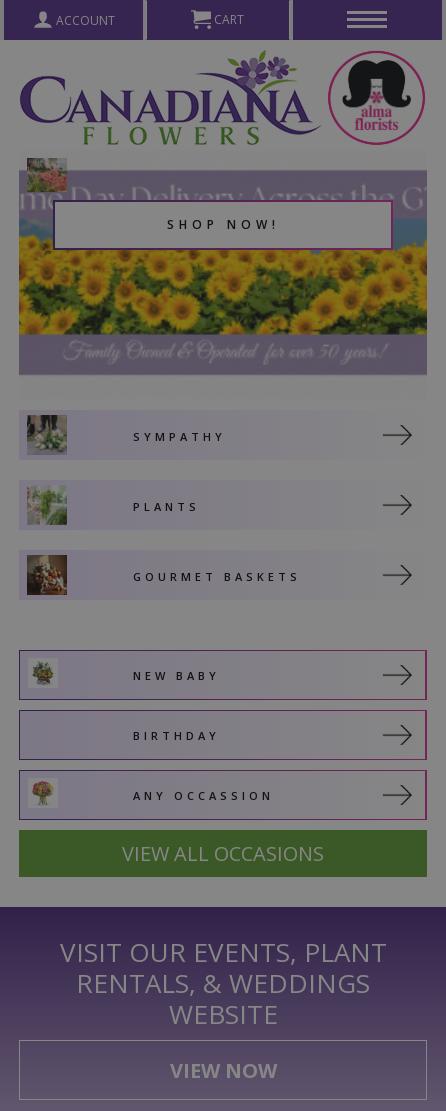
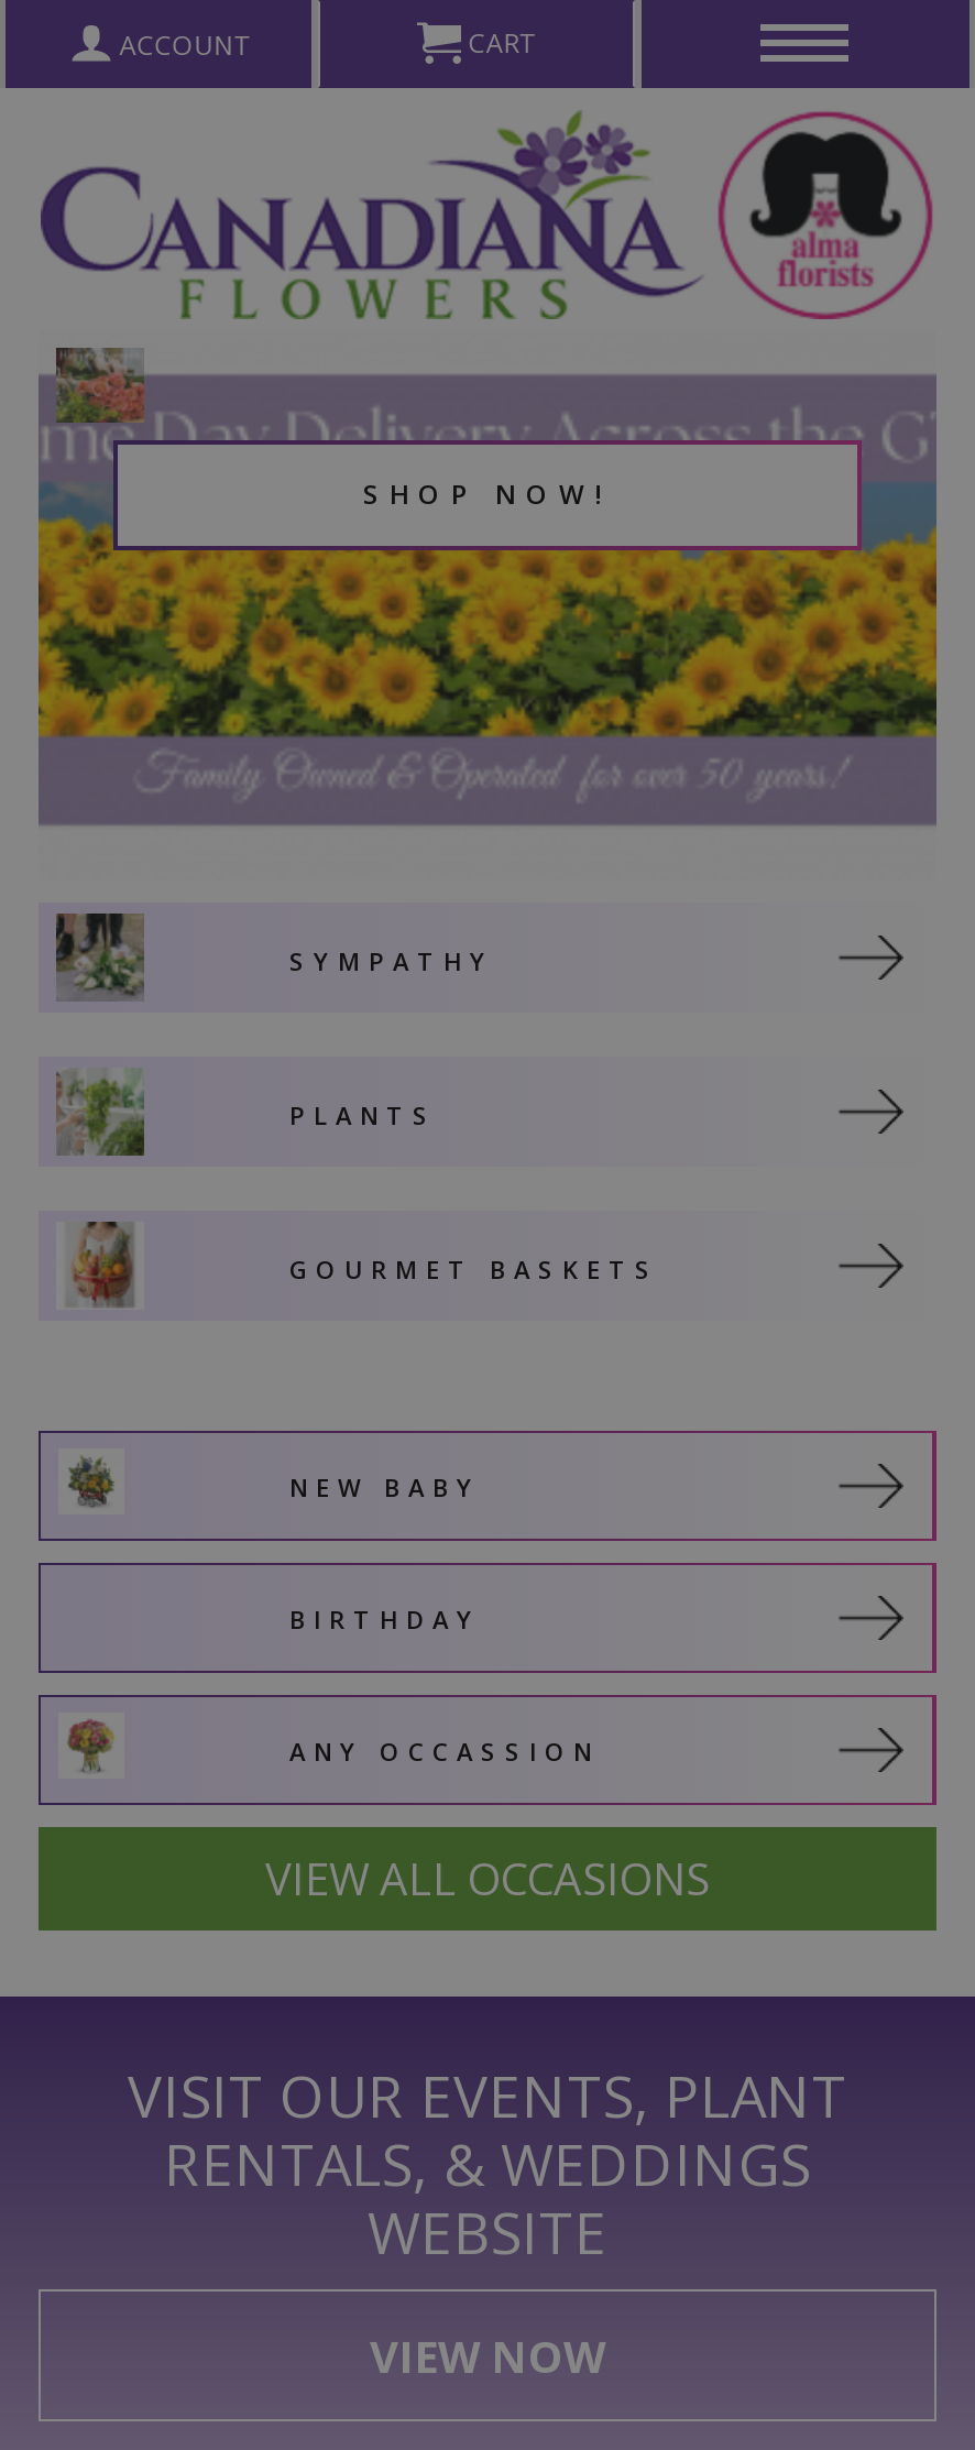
[26,554,68,596] [image] -> [56,1222,144,1310] [image]

